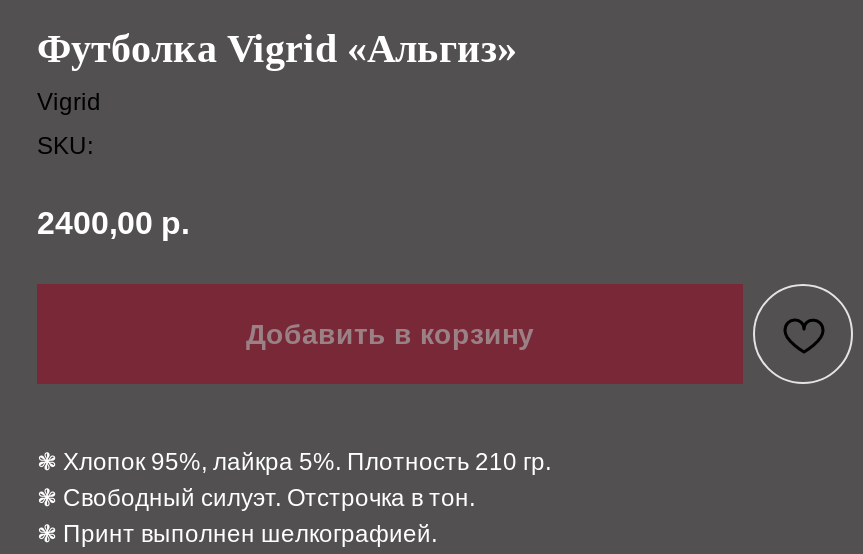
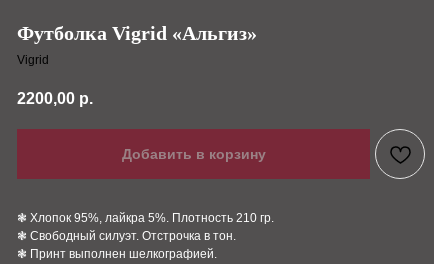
[37,132,189,241] SKU: | 2400,00 р. -> [17,90,93,107] 2200,00 р.

